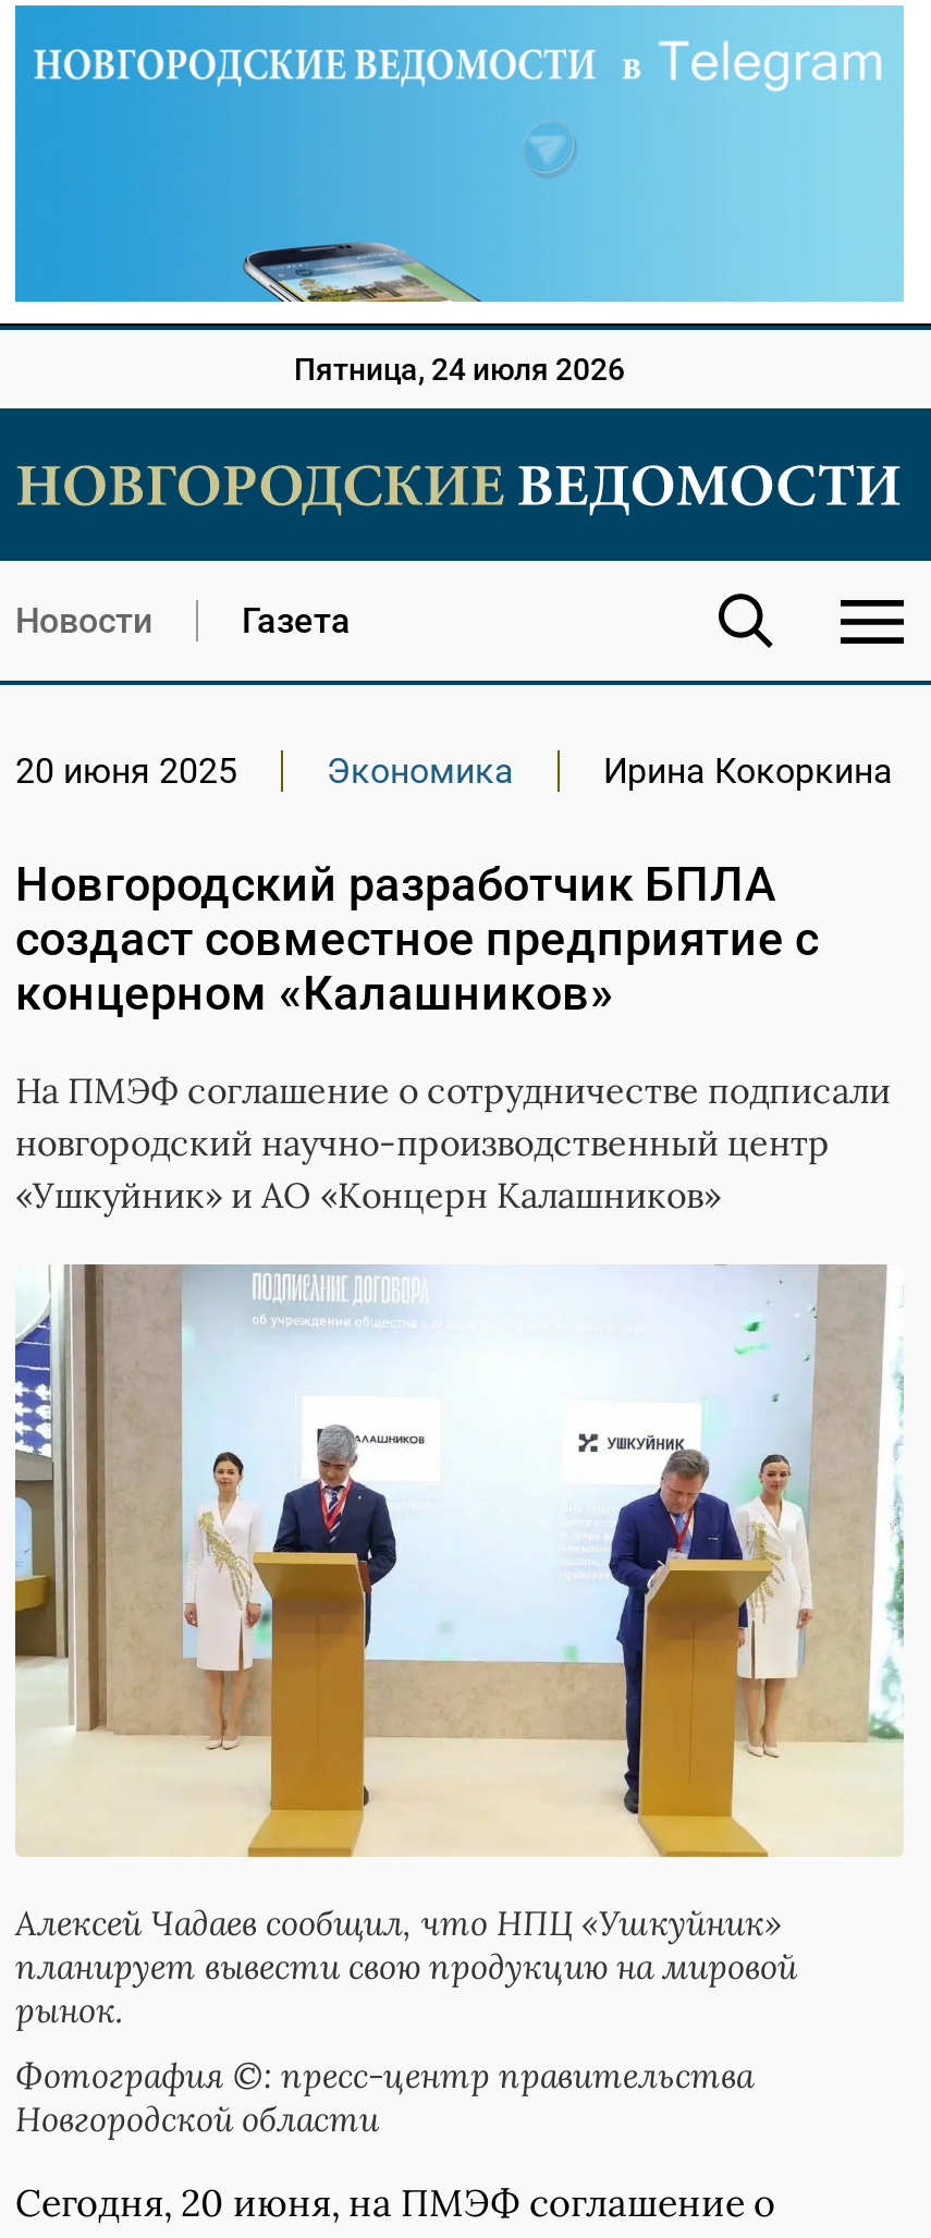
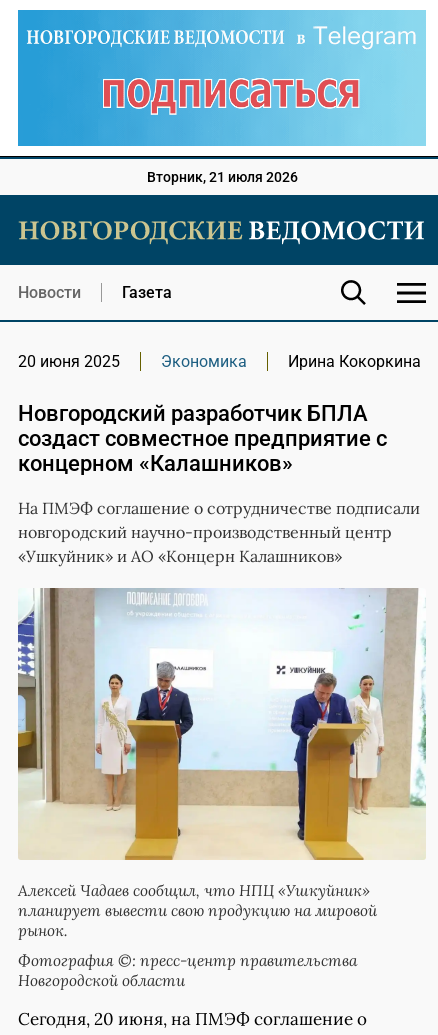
[200,140,758,387] [image] | Пятница, 24 июля 2026 -> [102,77,360,185] [image] | Вторник, 21 июля 2026

